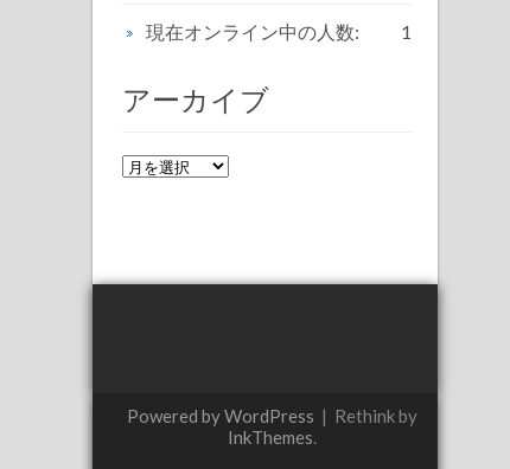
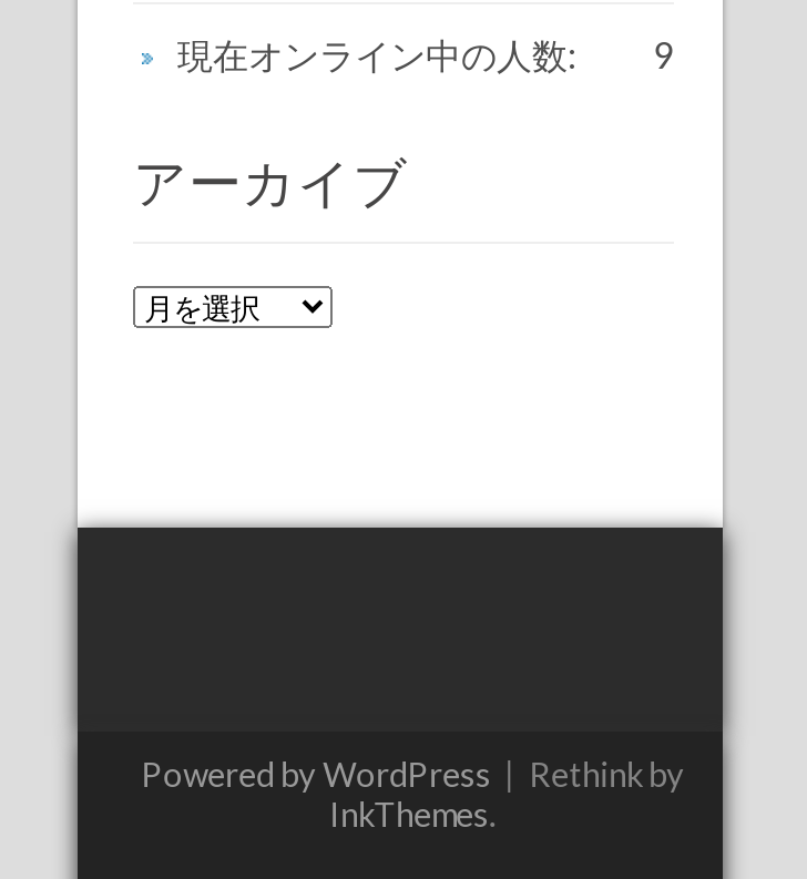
[146,20,411,43] 現在オンライン中の人数: 1 -> [177,33,674,75] 現在オンライン中の人数: 9

